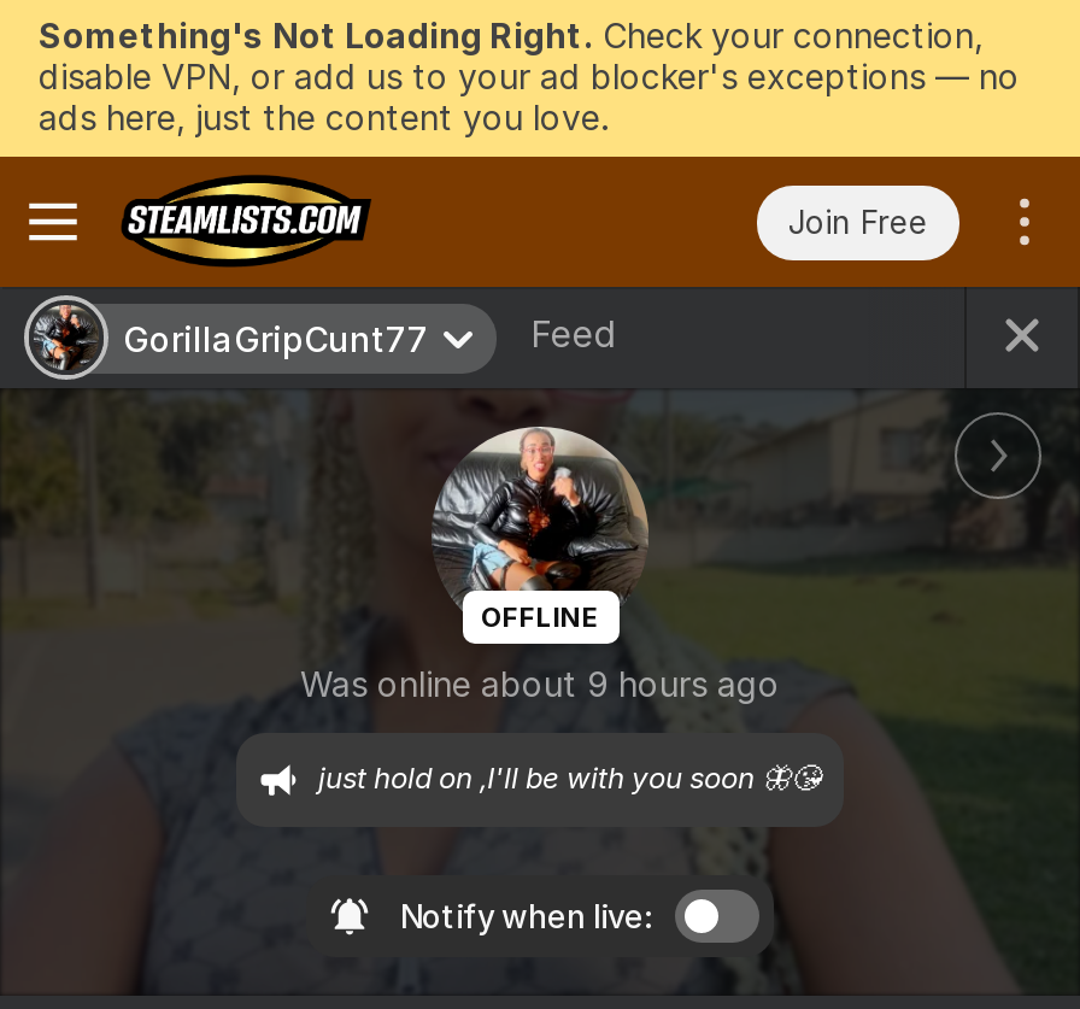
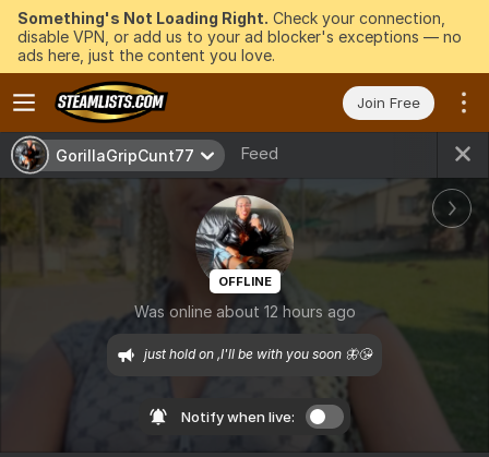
[300,664,780,705] Was online about 9 hours ago -> [134,303,355,321] Was online about 12 hours ago

